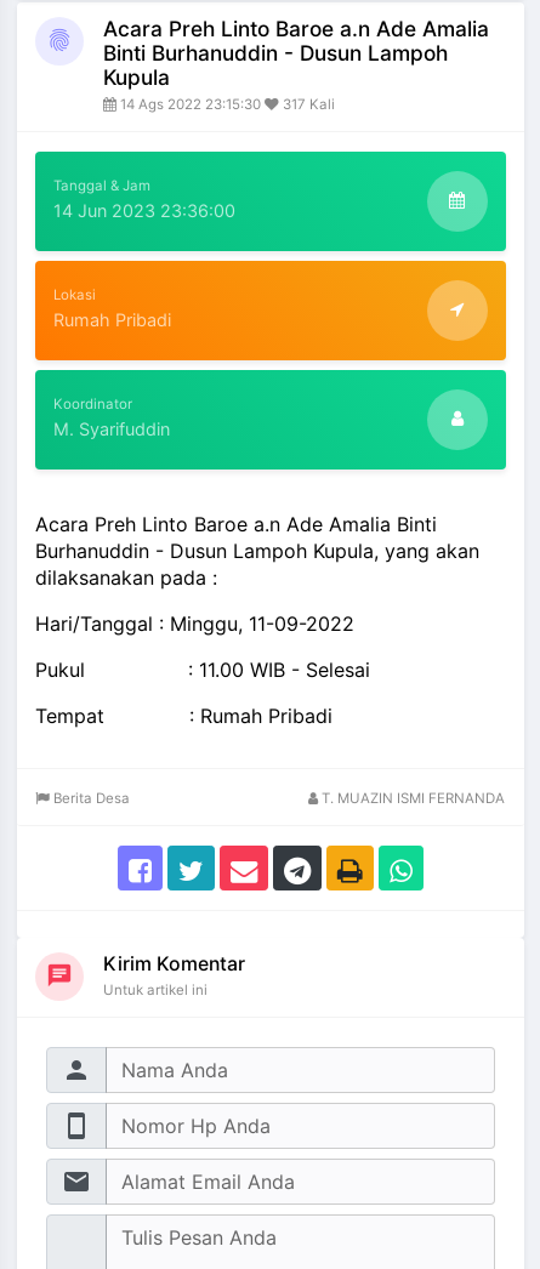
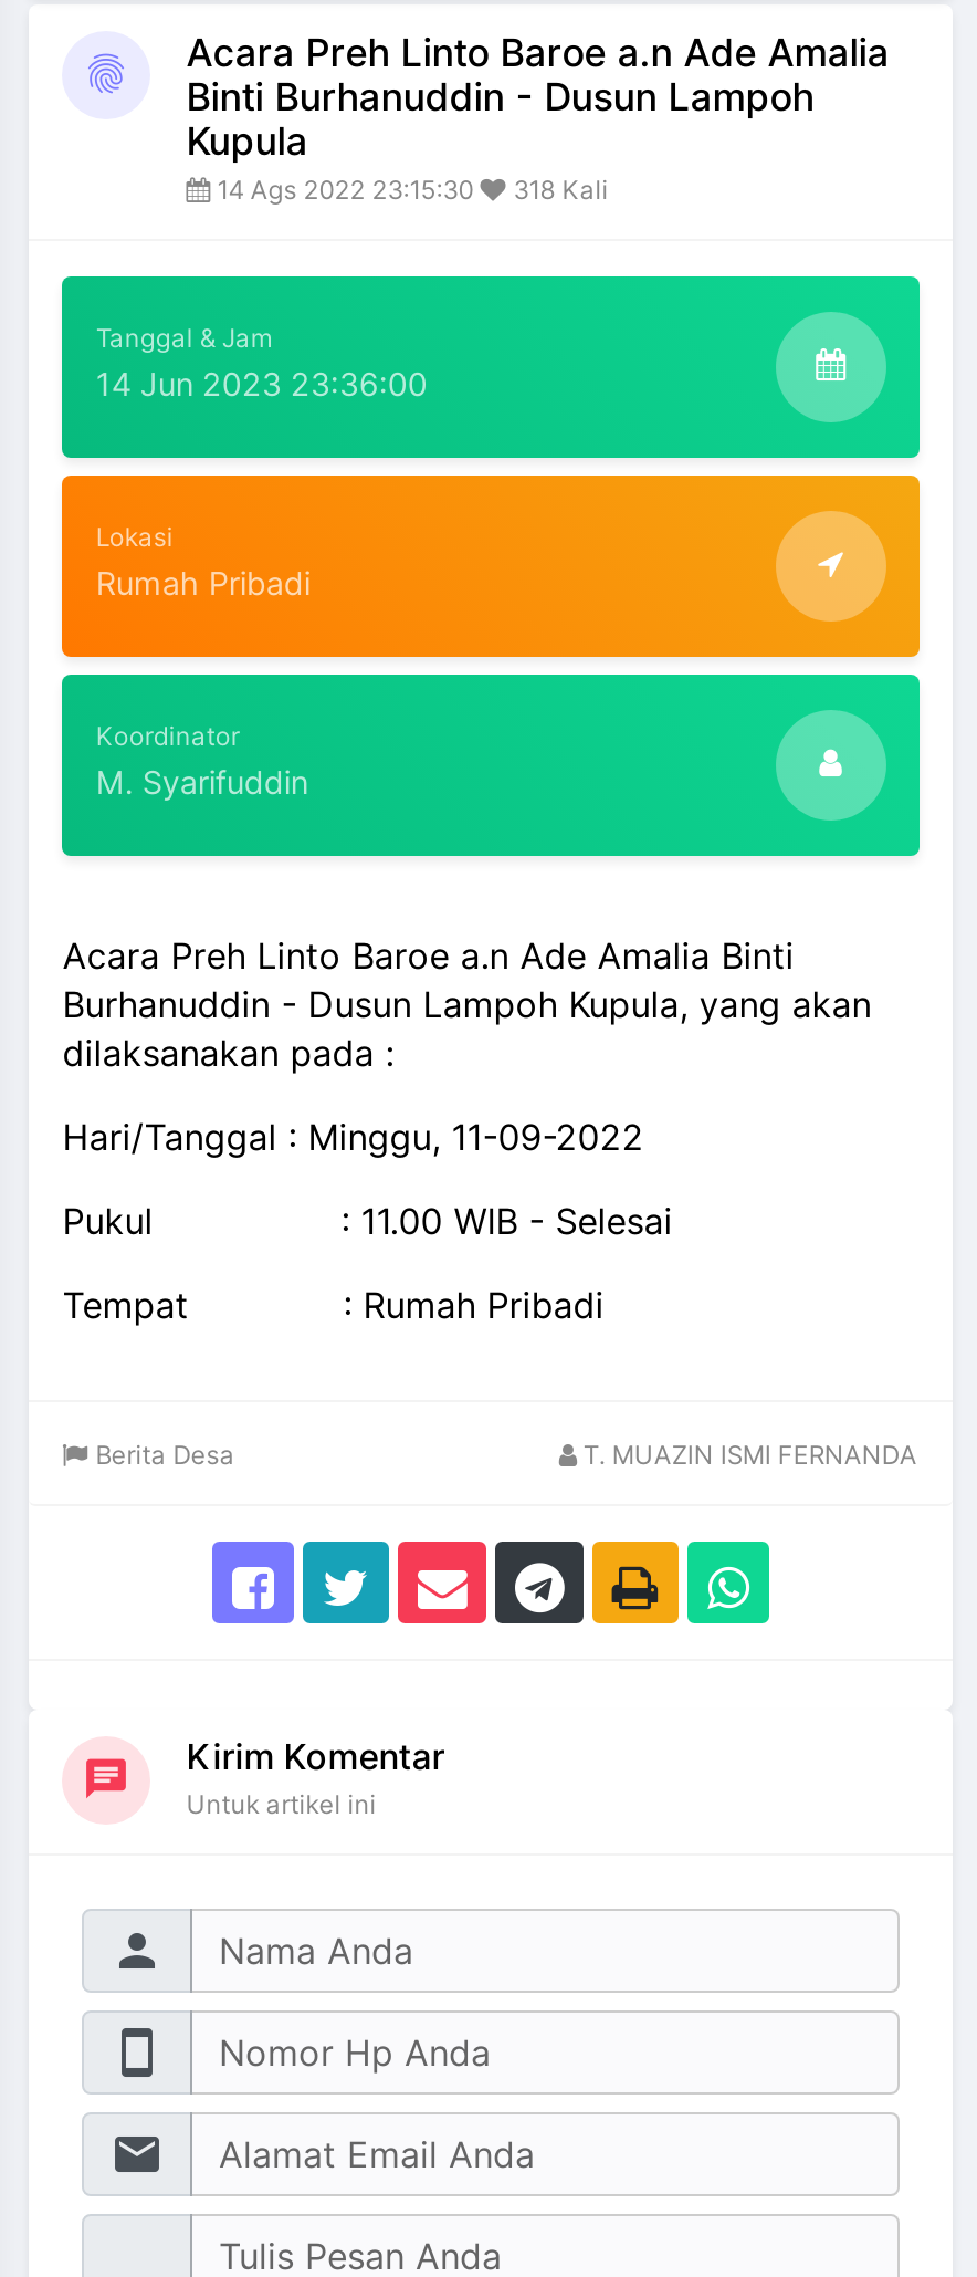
[117,96,335,113] 14 Ags 2022 23:15:30 317 Kali -> [210,175,608,206] 14 Ags 2022 23:15:30 318 Kali

